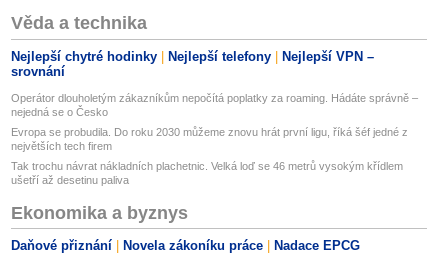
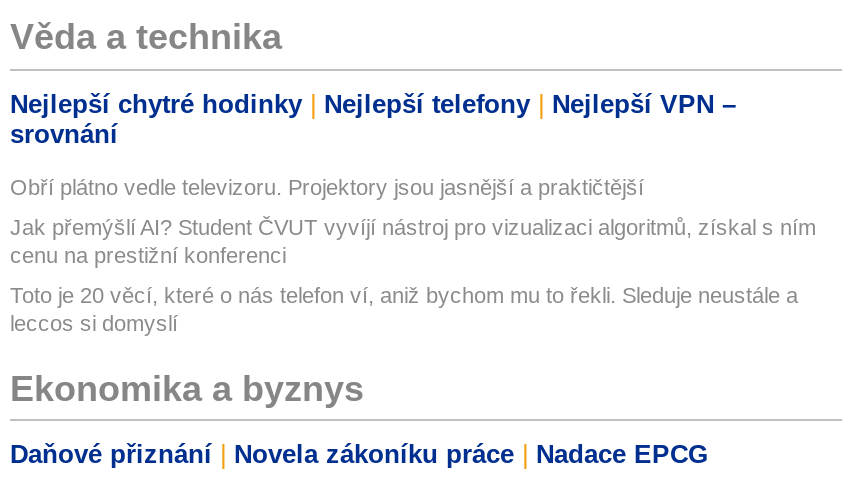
[11,92,418,118] Operátor dlouholetým zákazníkům nepočítá poplatky za roaming. Hádáte správně – | nejedná se o Česko -> [10,175,644,199] Obří plátno vedle televizoru. Projektory jsou jasnější a praktičtější
[11,126,408,152] Evropa se probudila. Do roku 2030 můžeme znovu hrát první ligu, říká šéf jedné z | největších tech firem -> [10,215,816,267] Jak přemýšlí AI? Student ČVUT vyvíjí nástroj pro vizualizaci algoritmů, získal s ním | cenu na prestižní konferenci
[11,160,403,186] Tak trochu návrat nákladních plachetnic. Velká loď se 46 metrů vysokým křídlem | ušetří až desetinu paliva -> [10,283,798,335] Toto je 20 věcí, které o nás telefon ví, aniž bychom mu to řekli. Sleduje neustále a | leccos si domyslí

